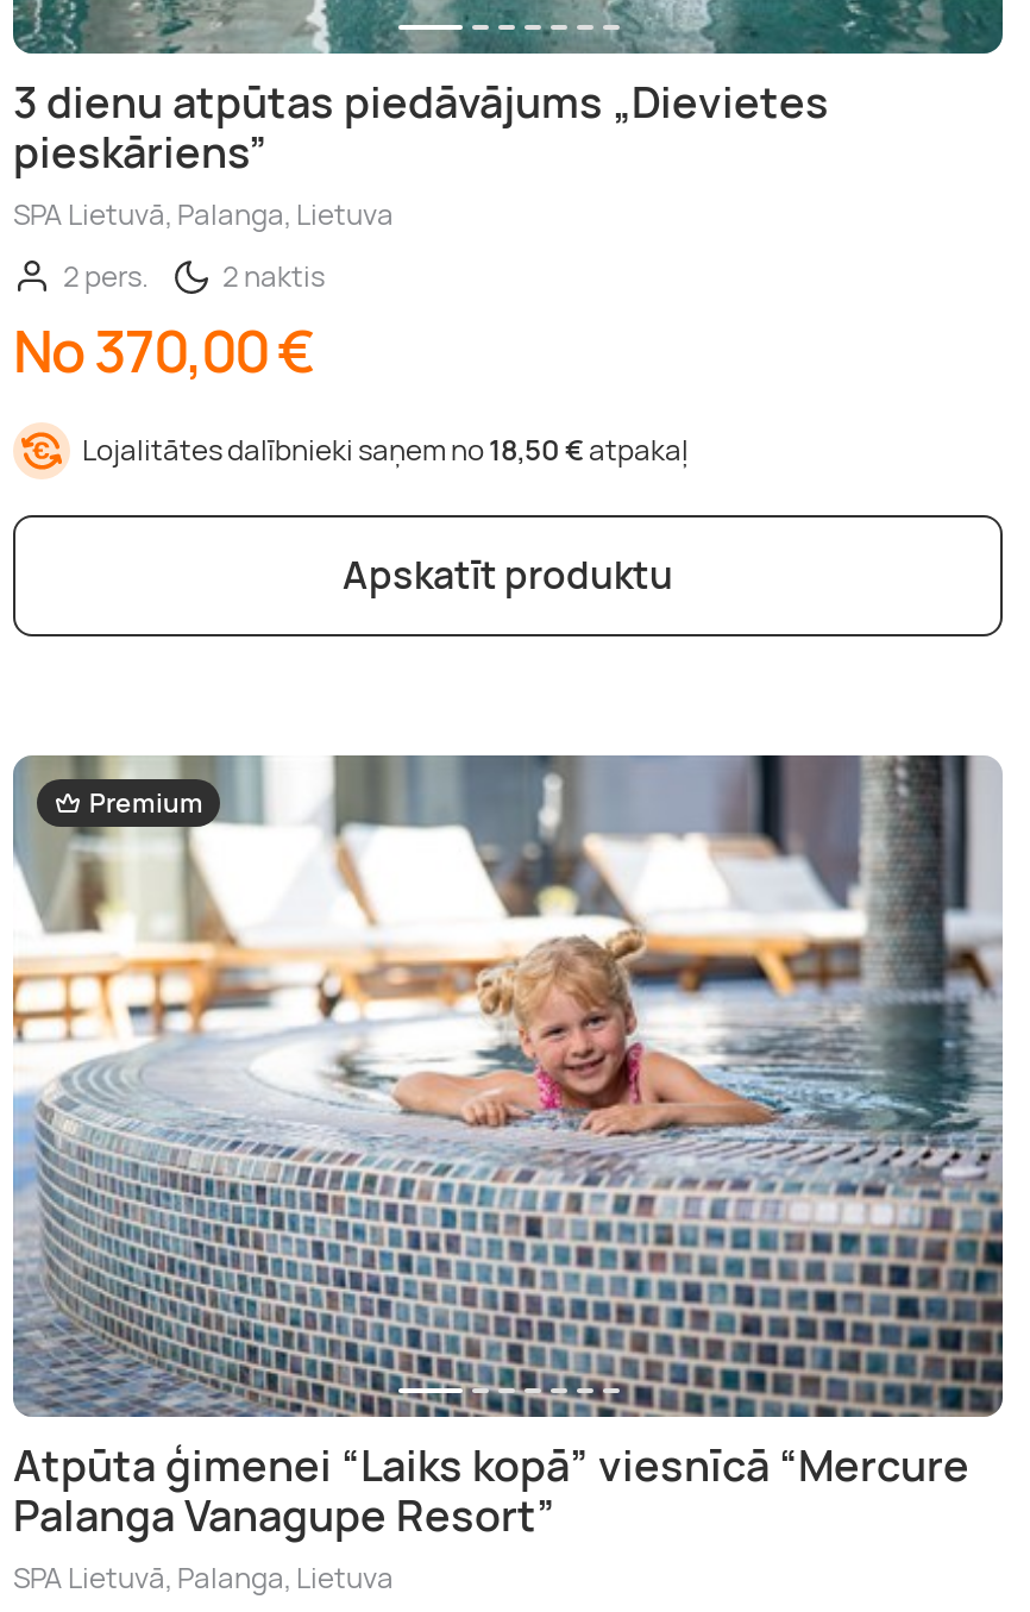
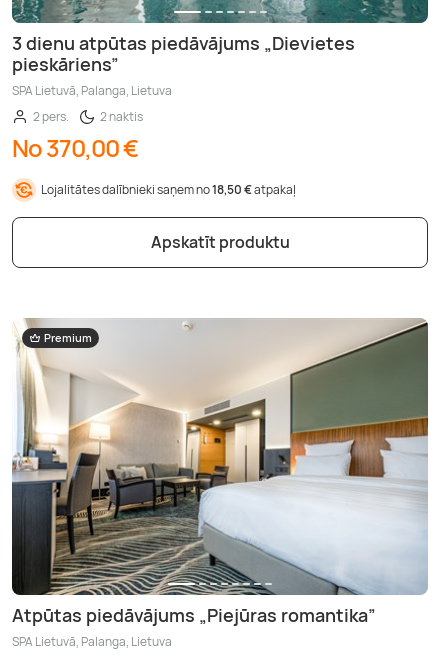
[11,752,1005,1542] [image] | Atpūta ģimenei “Laiks kopā” viesnīcā “Mercure | Palanga Vanagupe Resort” -> [11,317,429,627] [image] | Atpūtas piedāvājums „Piejūras romantika”

